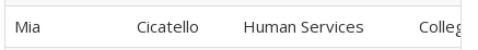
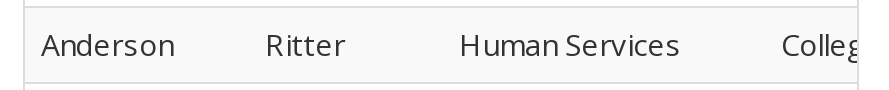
[14,15,199,37] Mia | Cicatello -> [41,23,345,63] Anderson | Ritter

